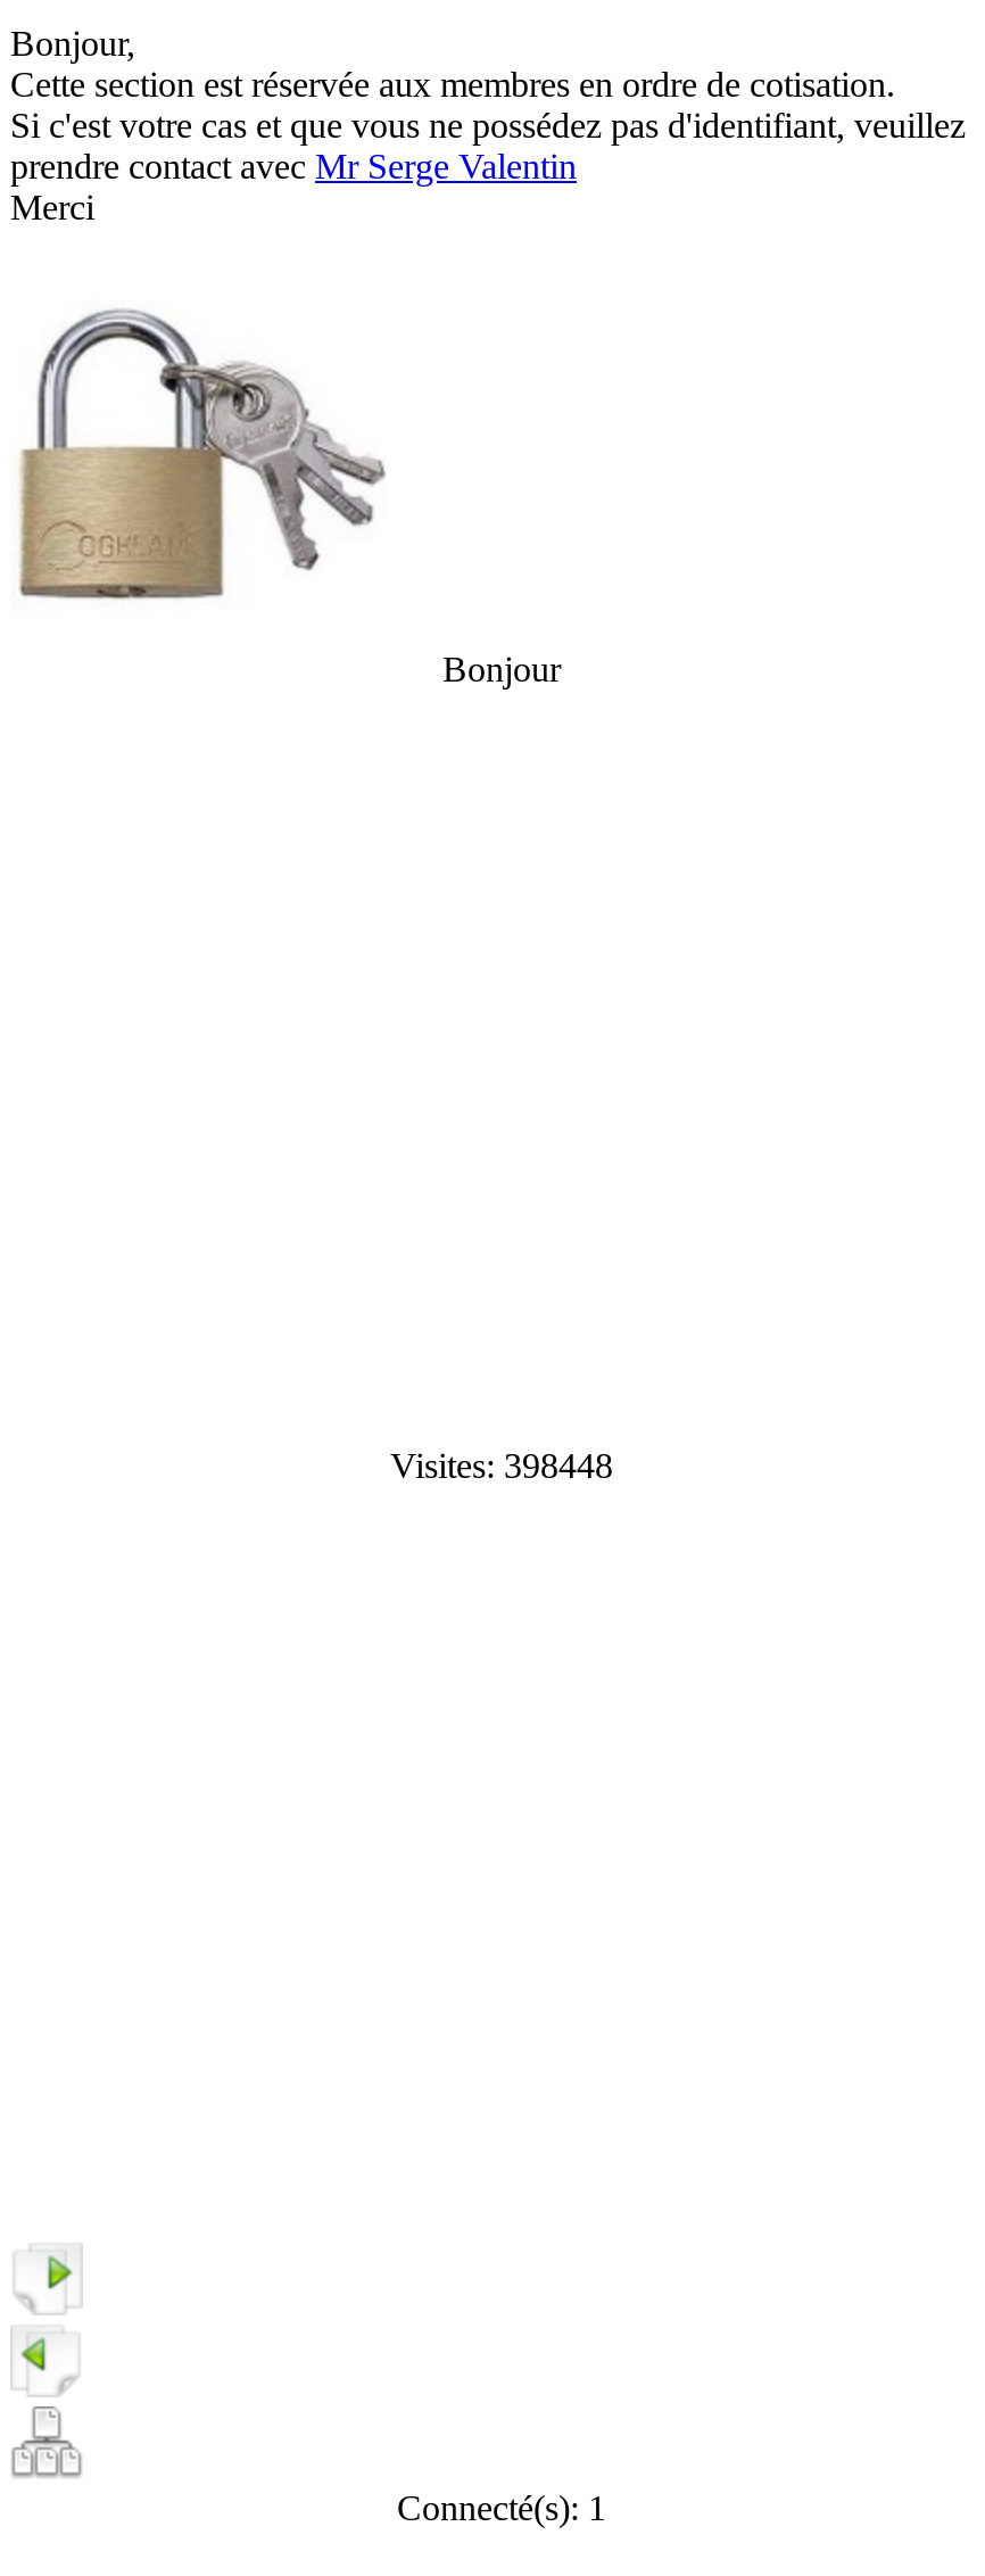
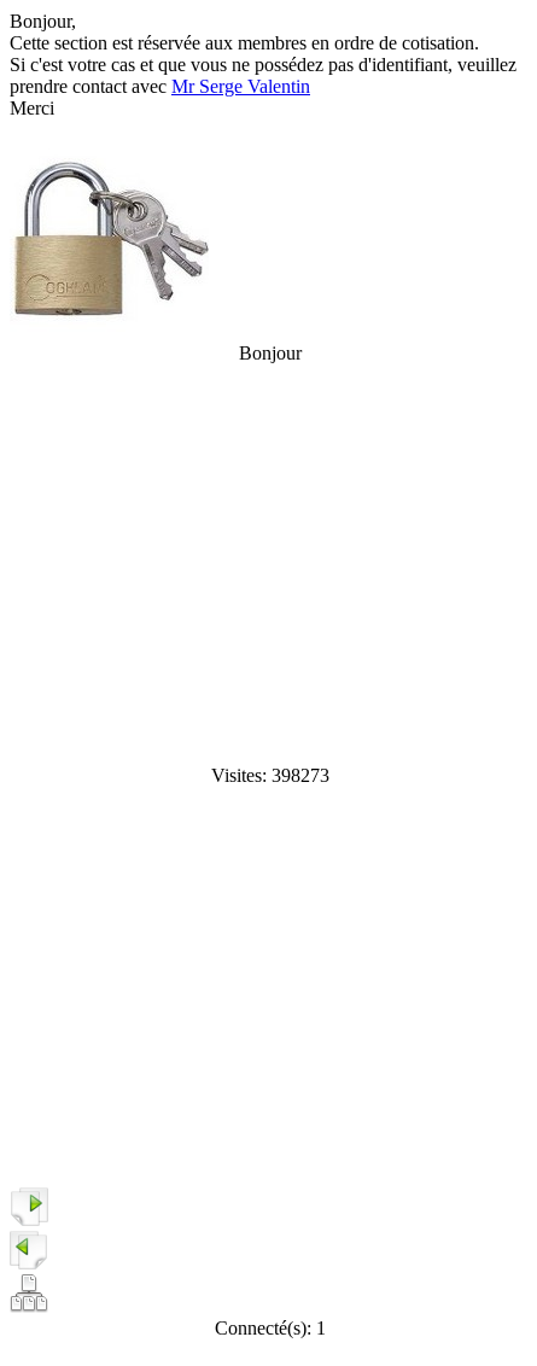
[390,1446,613,1485] Visites: 398448 -> [211,765,329,785] Visites: 398273

